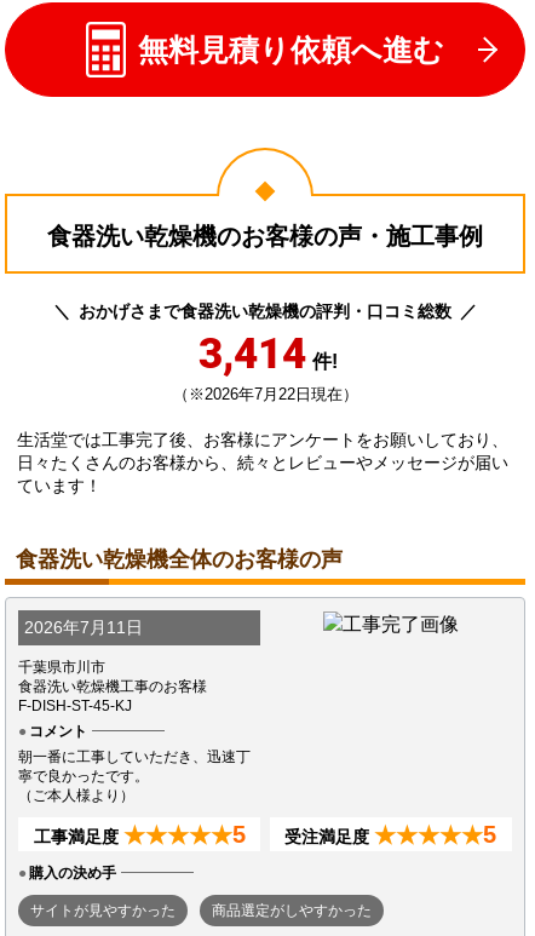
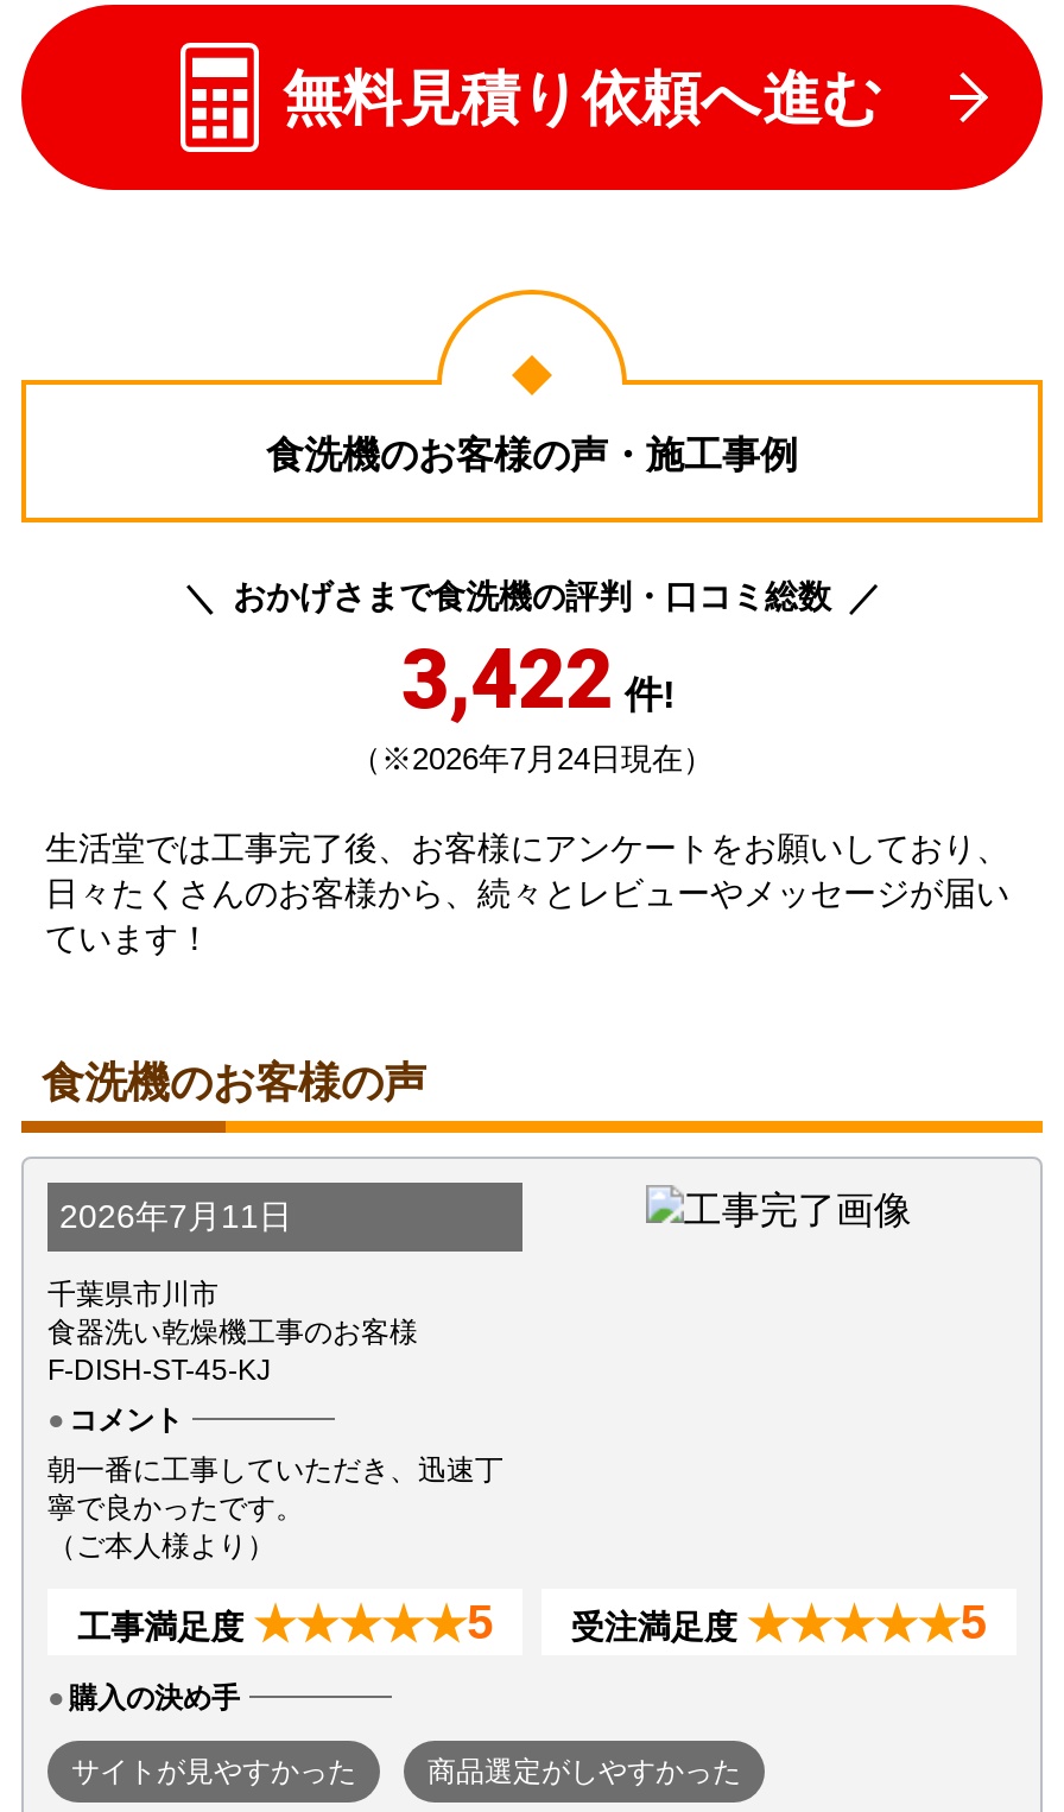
[47,223,483,250] 食器洗い乾燥機のお客様の声・施工事例 -> [266,435,798,476] 食洗機のお客様の声・施工事例
[79,302,451,404] おかげさまで食器洗い乾燥機の評判・口コミ総数 | 3,414 件! | （※2026年7月22日現在） -> [233,578,831,777] おかげさまで食洗機の評判・口コミ総数 | 3,422 件! | （※2026年7月24日現在）
[15,548,342,572] 食器洗い乾燥機全体のお客様の声 -> [42,1060,426,1107] 食洗機のお客様の声

